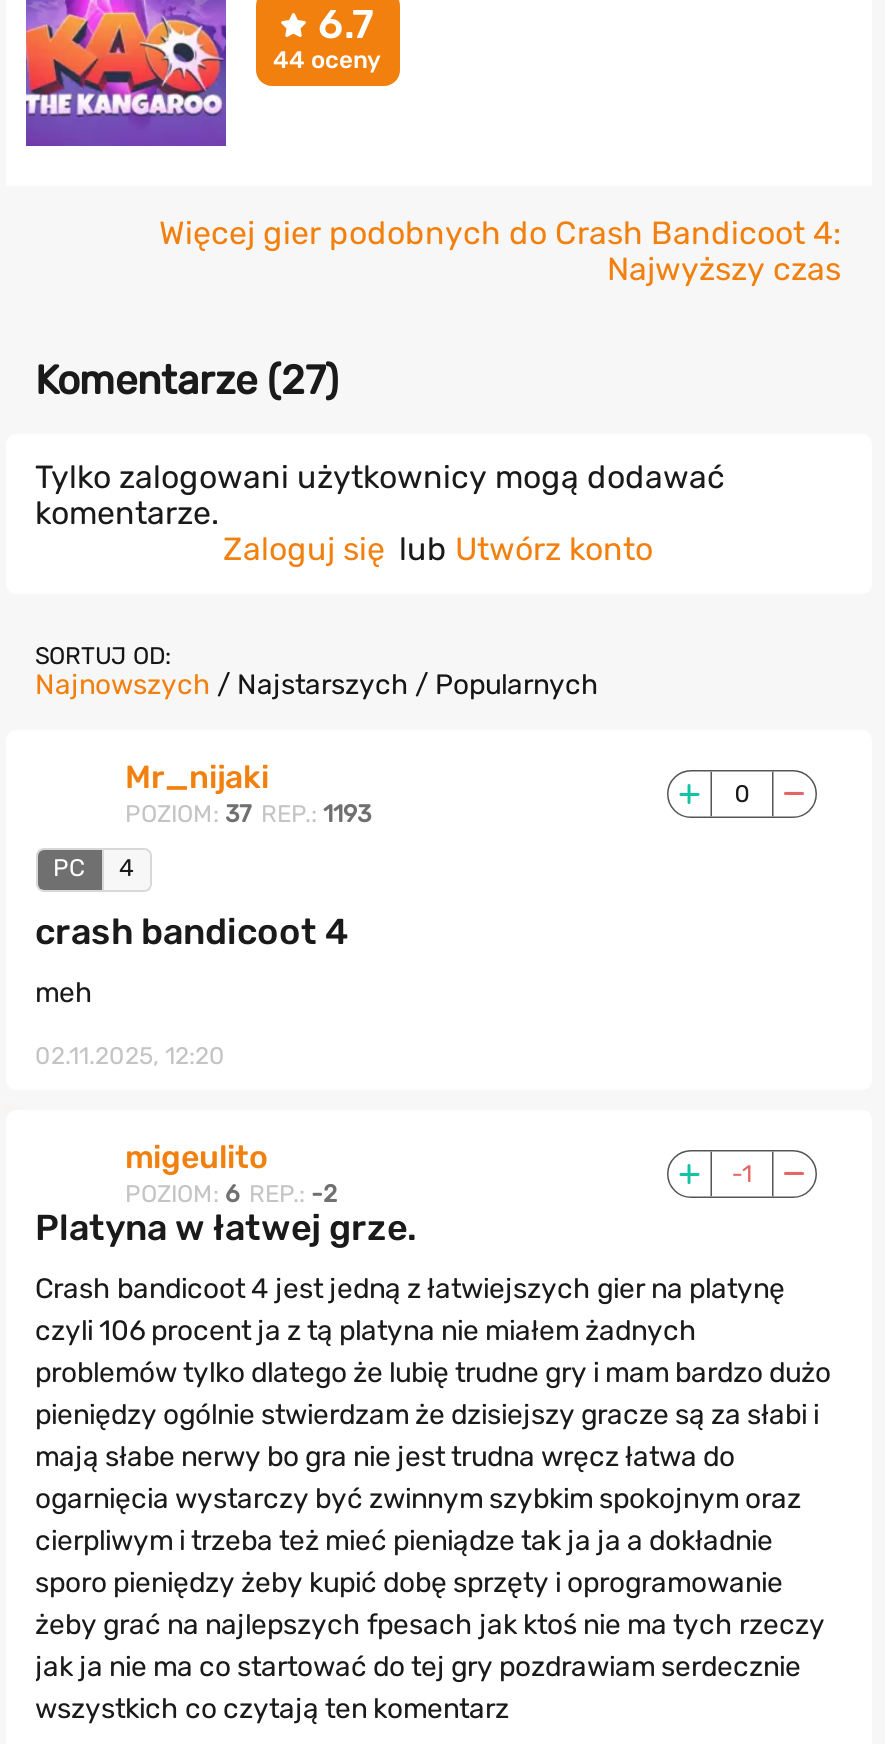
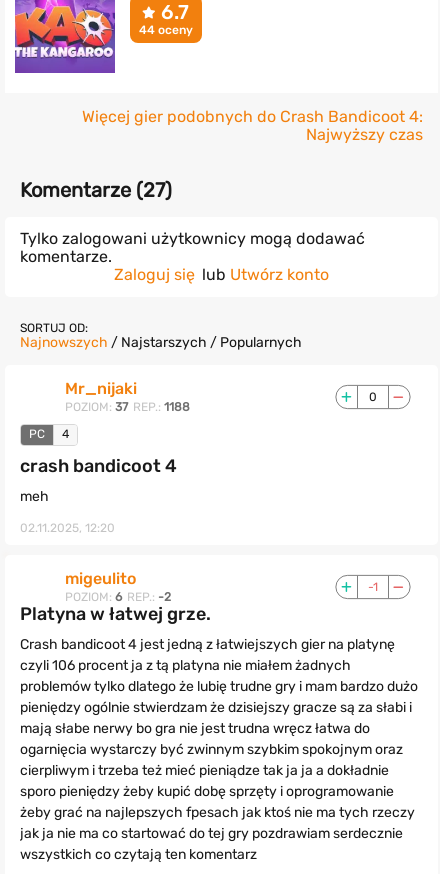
[125,801,371,829] POZIOM: 37 REP.: 1193 -> [64,400,189,414] POZIOM: 37 REP.: 1188

